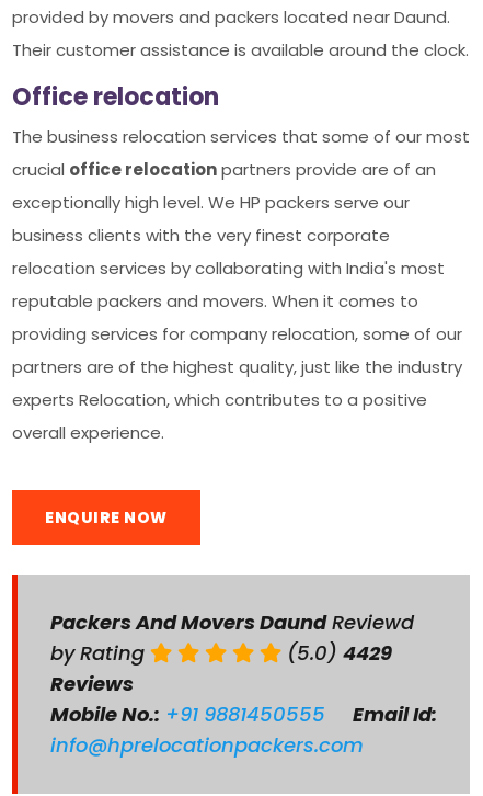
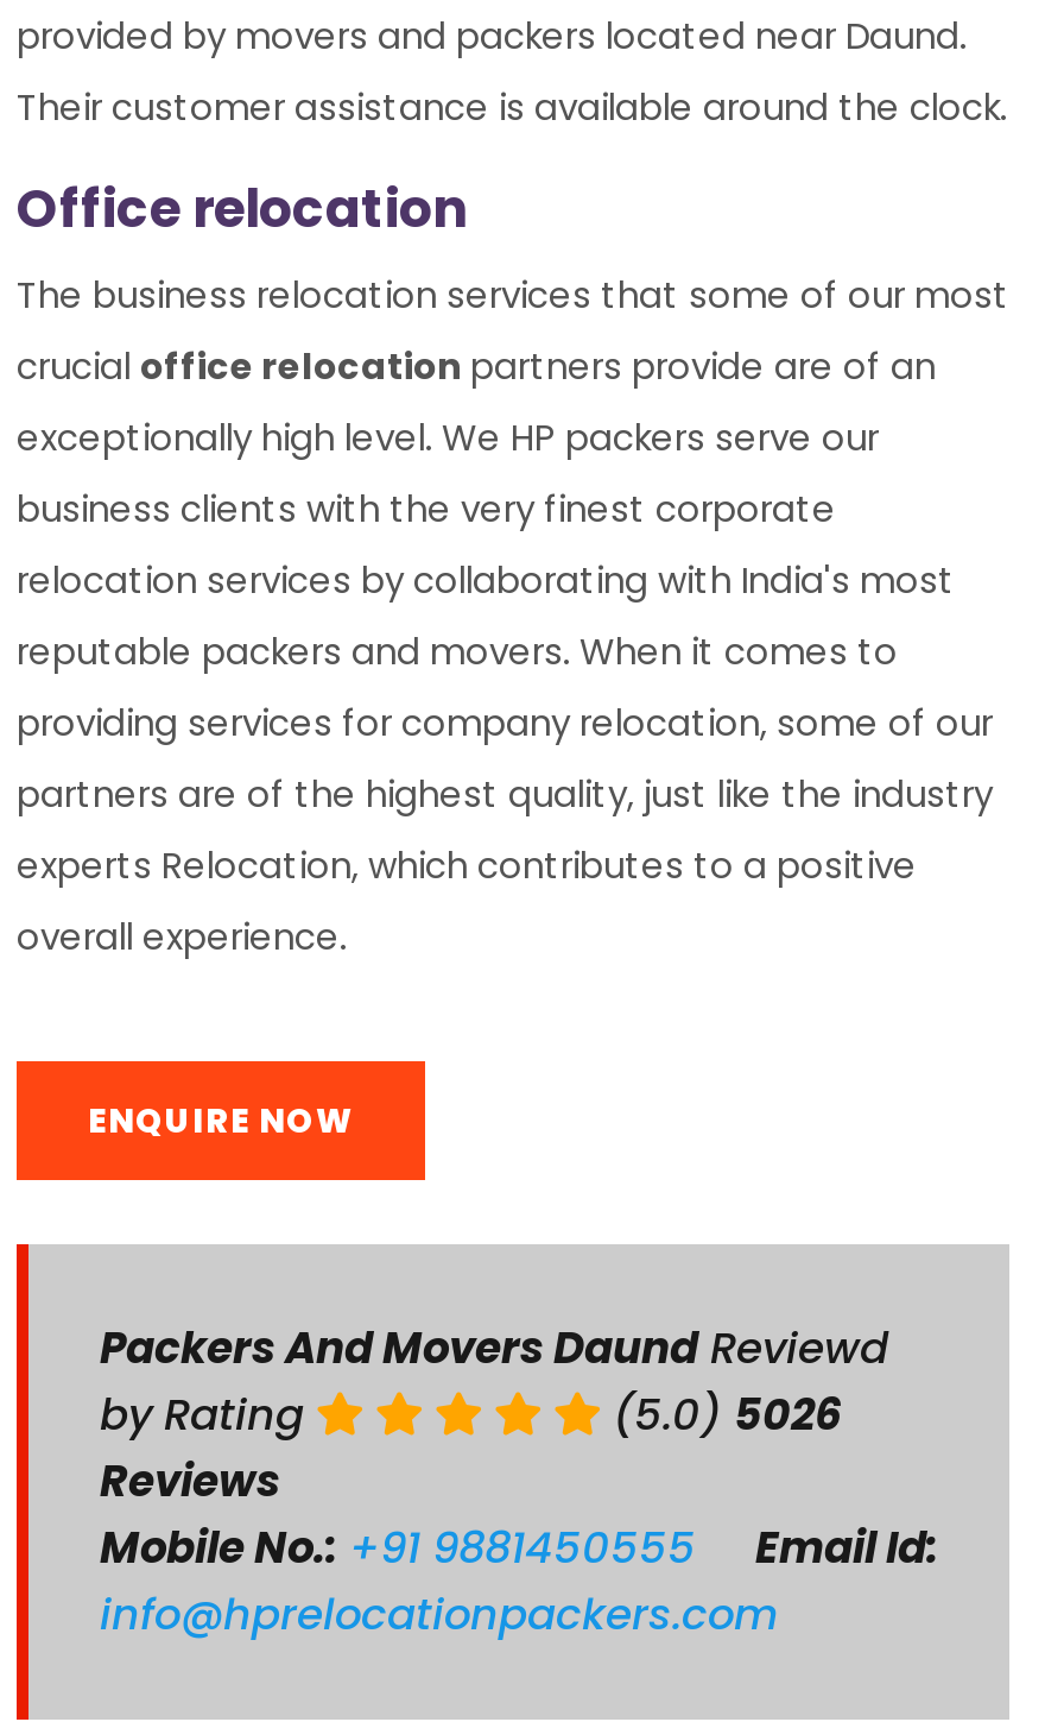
[281,640,392,667] (5.0) 4429 -> [601,1386,841,1445] (5.0) 5026

